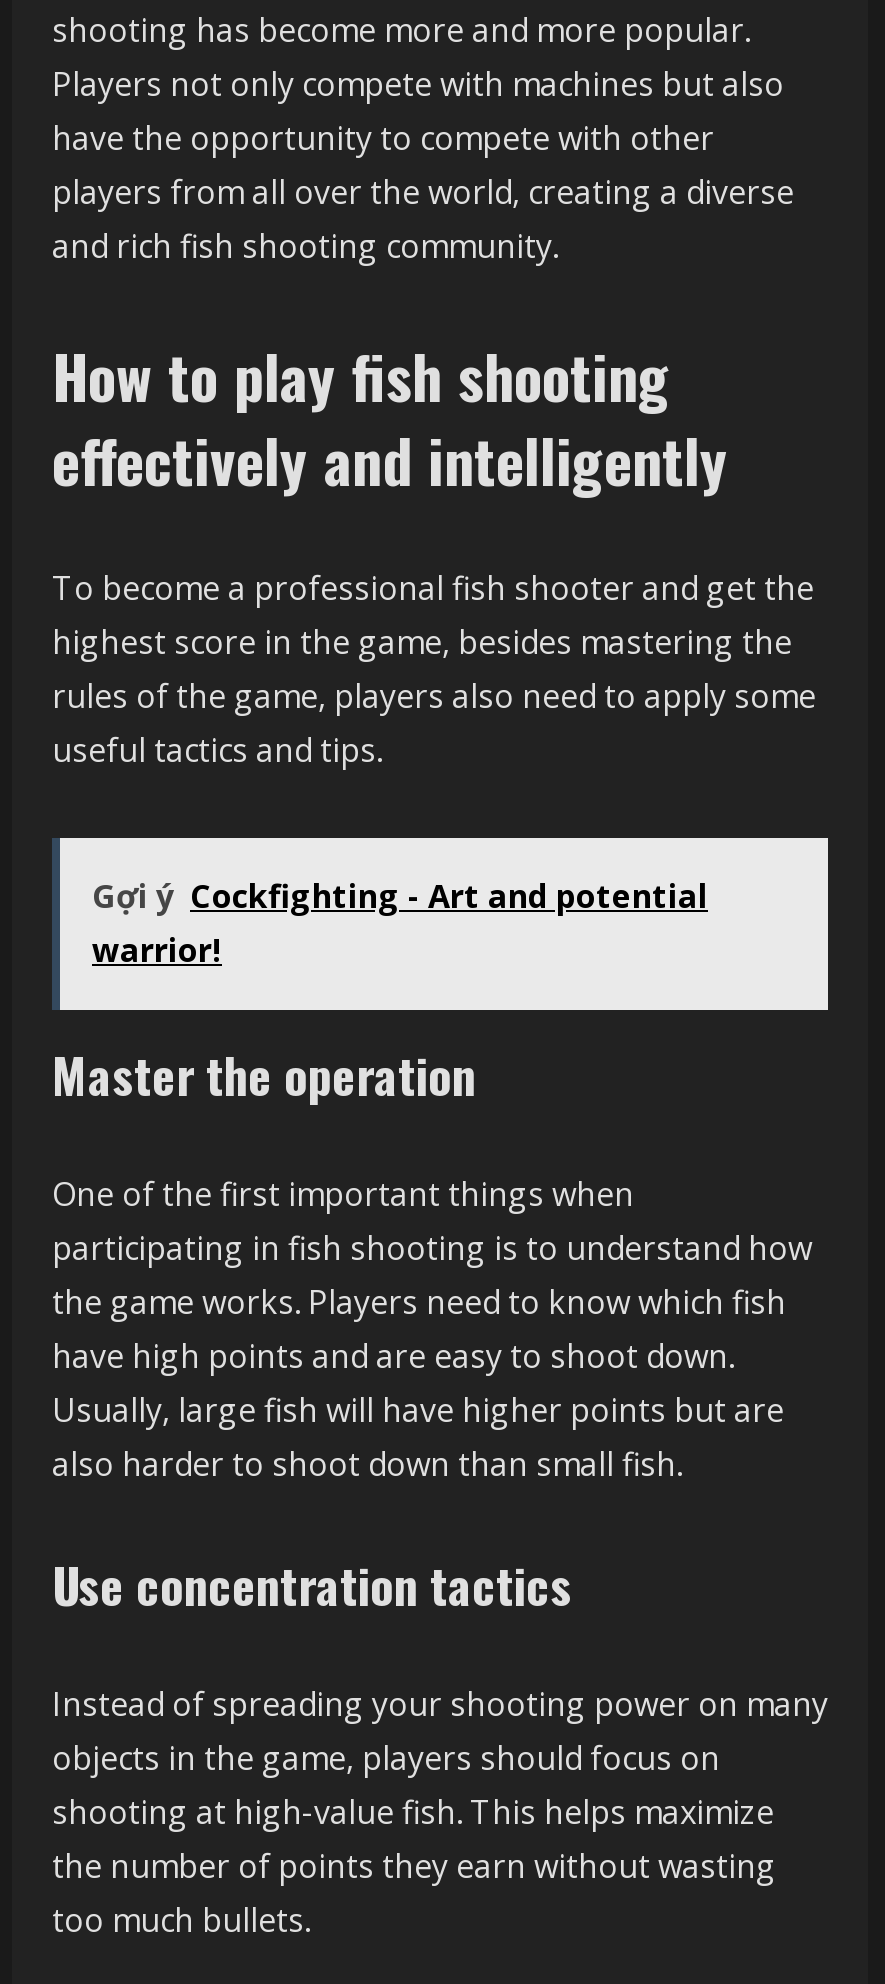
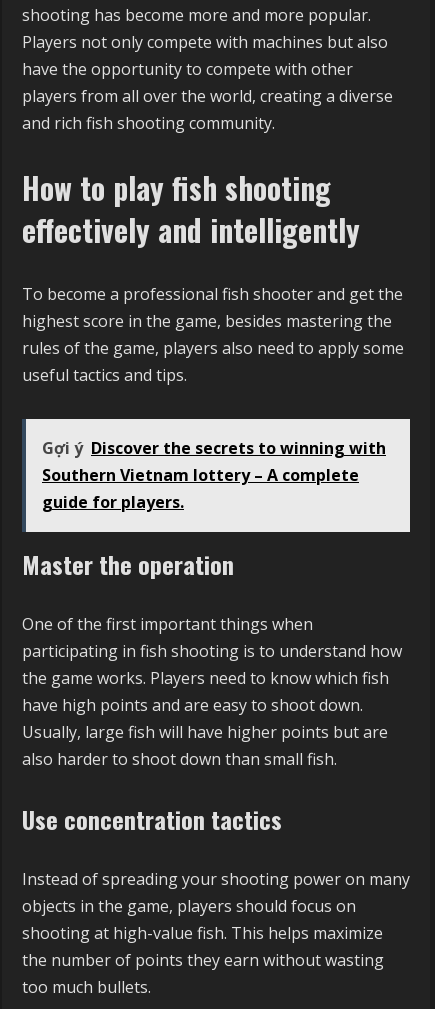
[92,874,708,972] Gợi ý Cockfighting - Art and potential | warrior! -> [42,437,386,513] Gợi ý Discover the secrets to winning with | Southern Vietnam lottery – A complete | guide for players.

